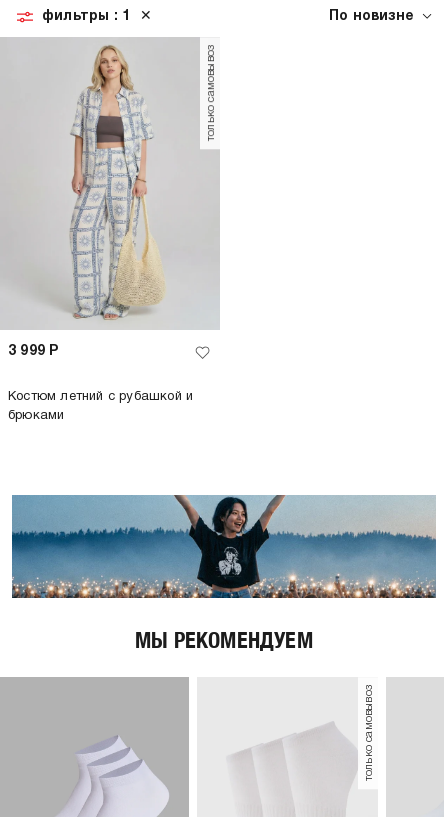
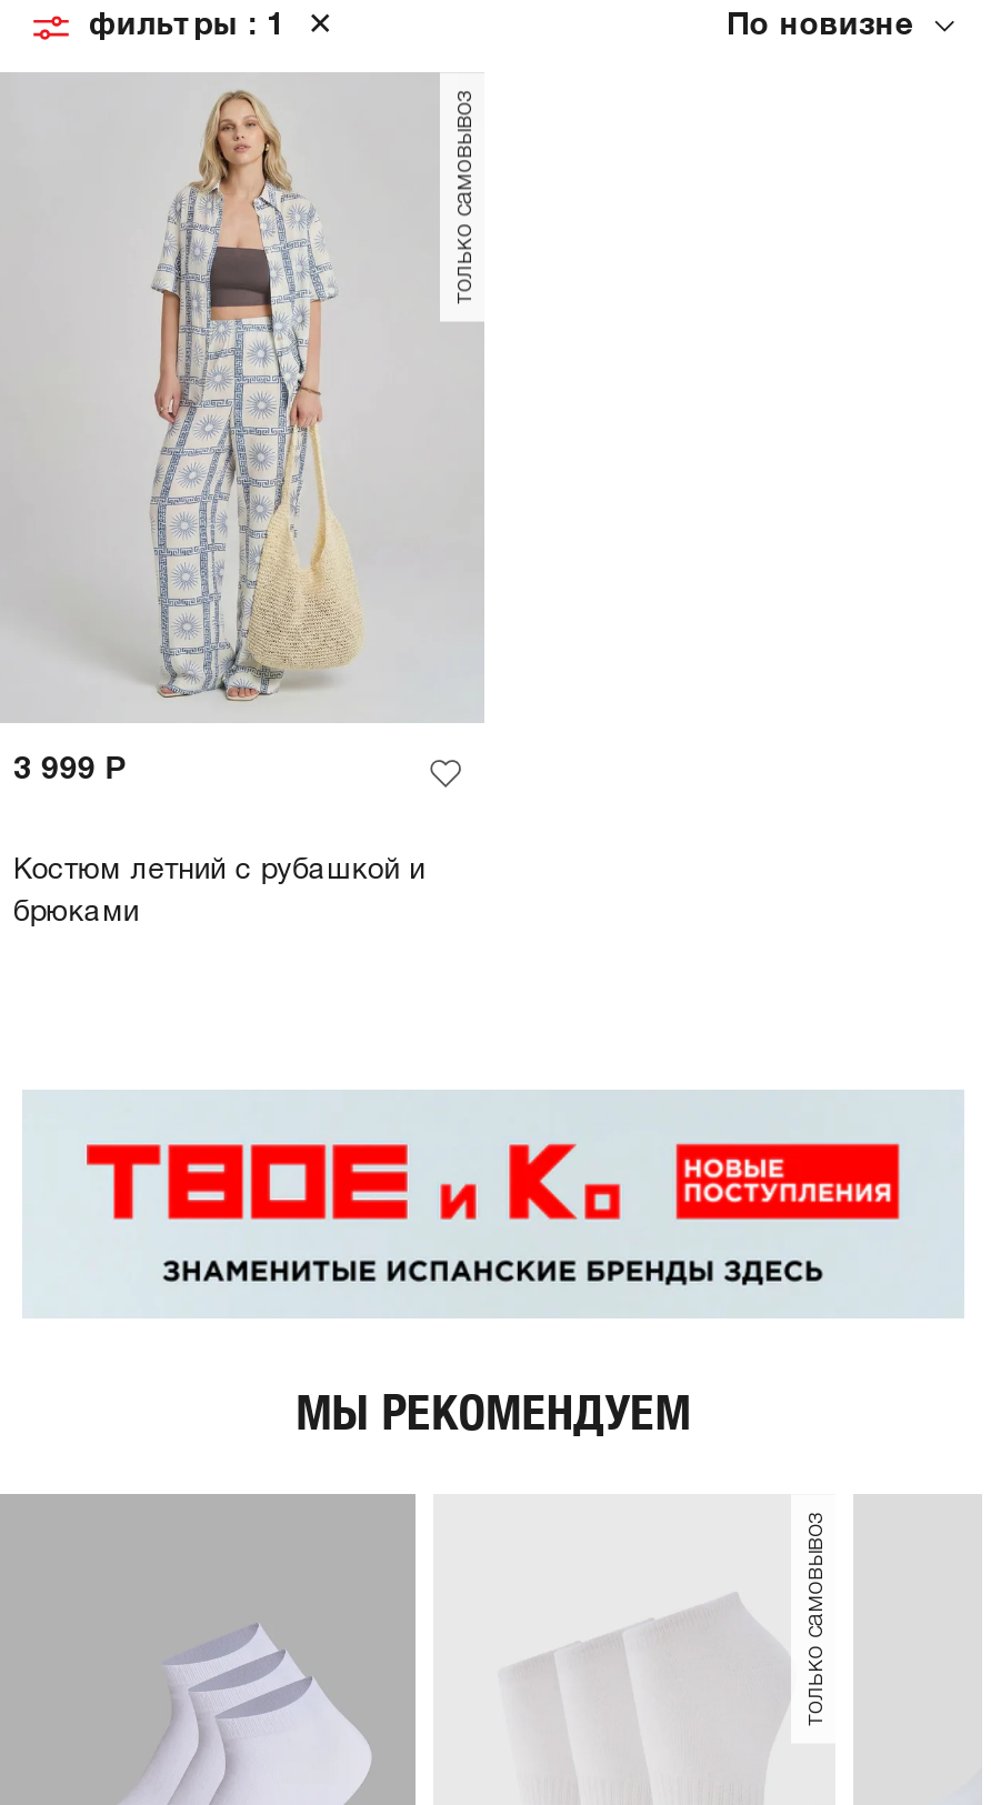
[11,494,436,599] [image] -> [22,1090,962,1318] [image]

